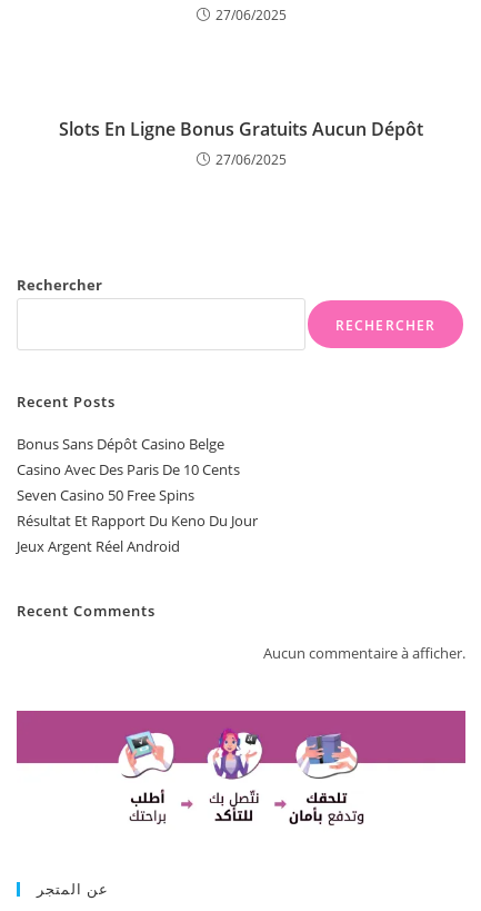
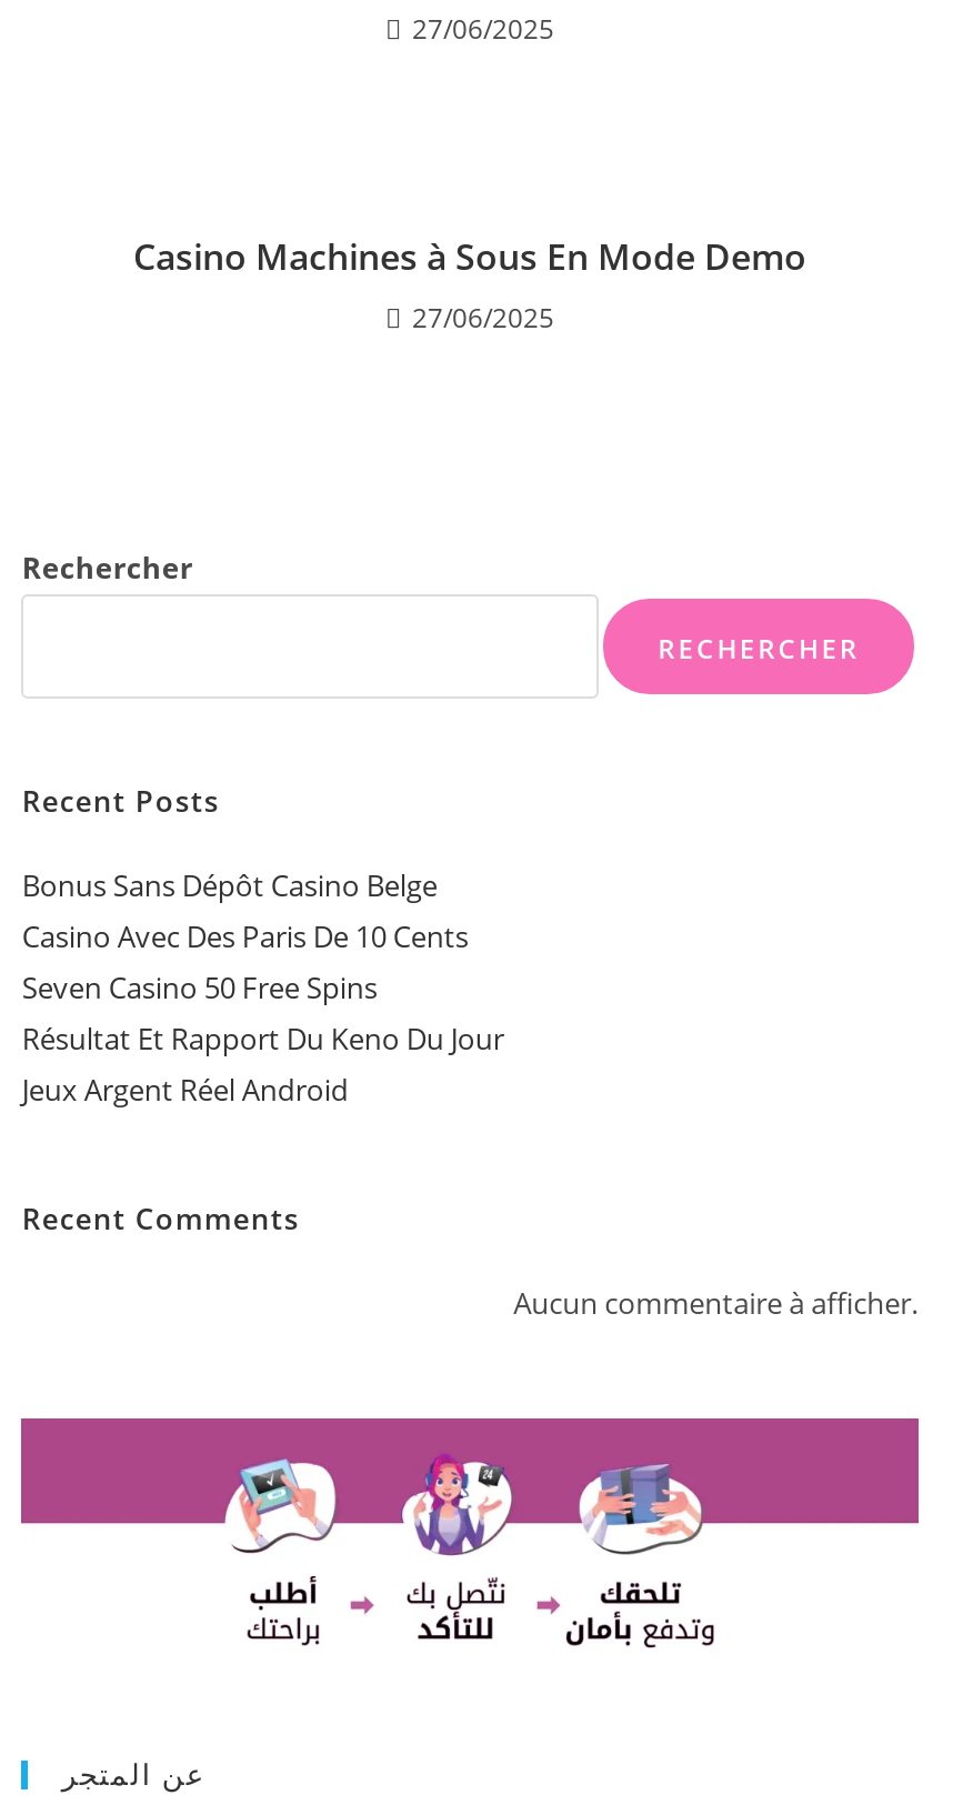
[59,117,423,141] Slots En Ligne Bonus Gratuits Aucun Dépôt -> [133,232,806,281] Casino Machines à Sous En Mode Demo

